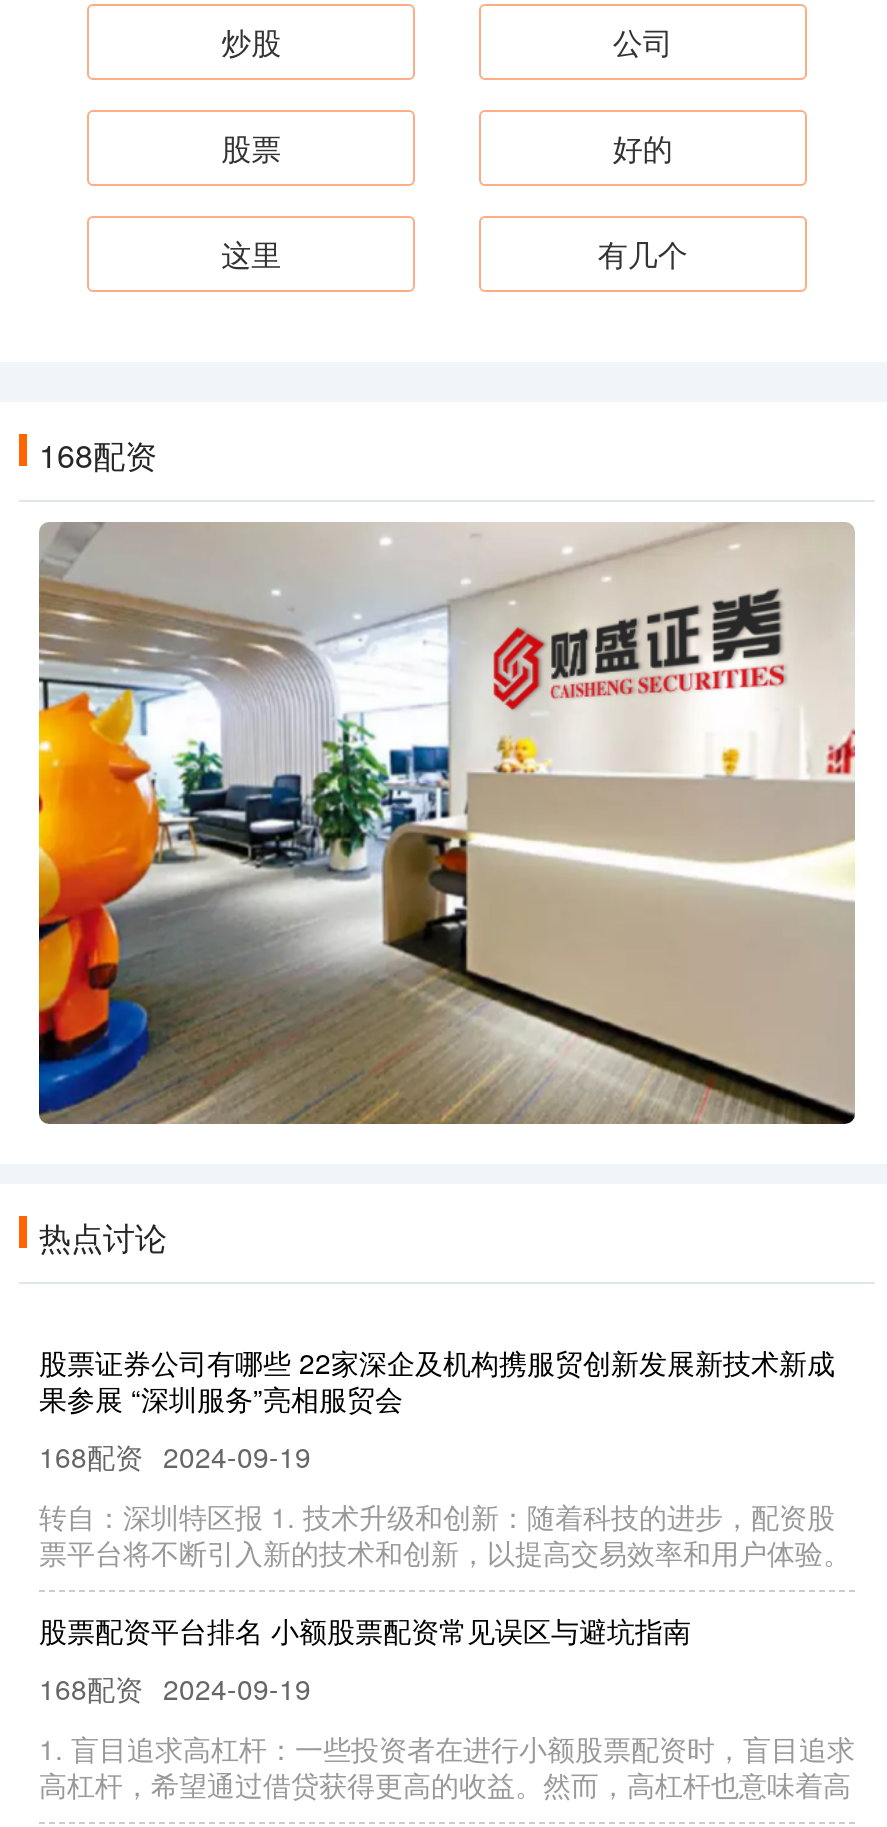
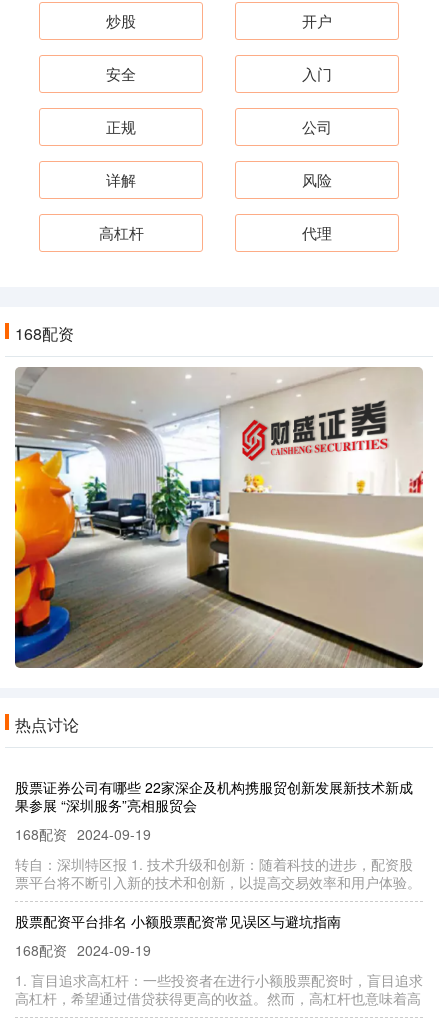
none -> [106,10,332,137] 开户 | 安全 | 入门 | 正规
[221,125,673,167] 股票 | 好的 -> [106,169,332,190] 详解 | 风险
[221,231,688,273] 这里 | 有几个 -> [99,222,332,243] 高杠杆 | 代理

